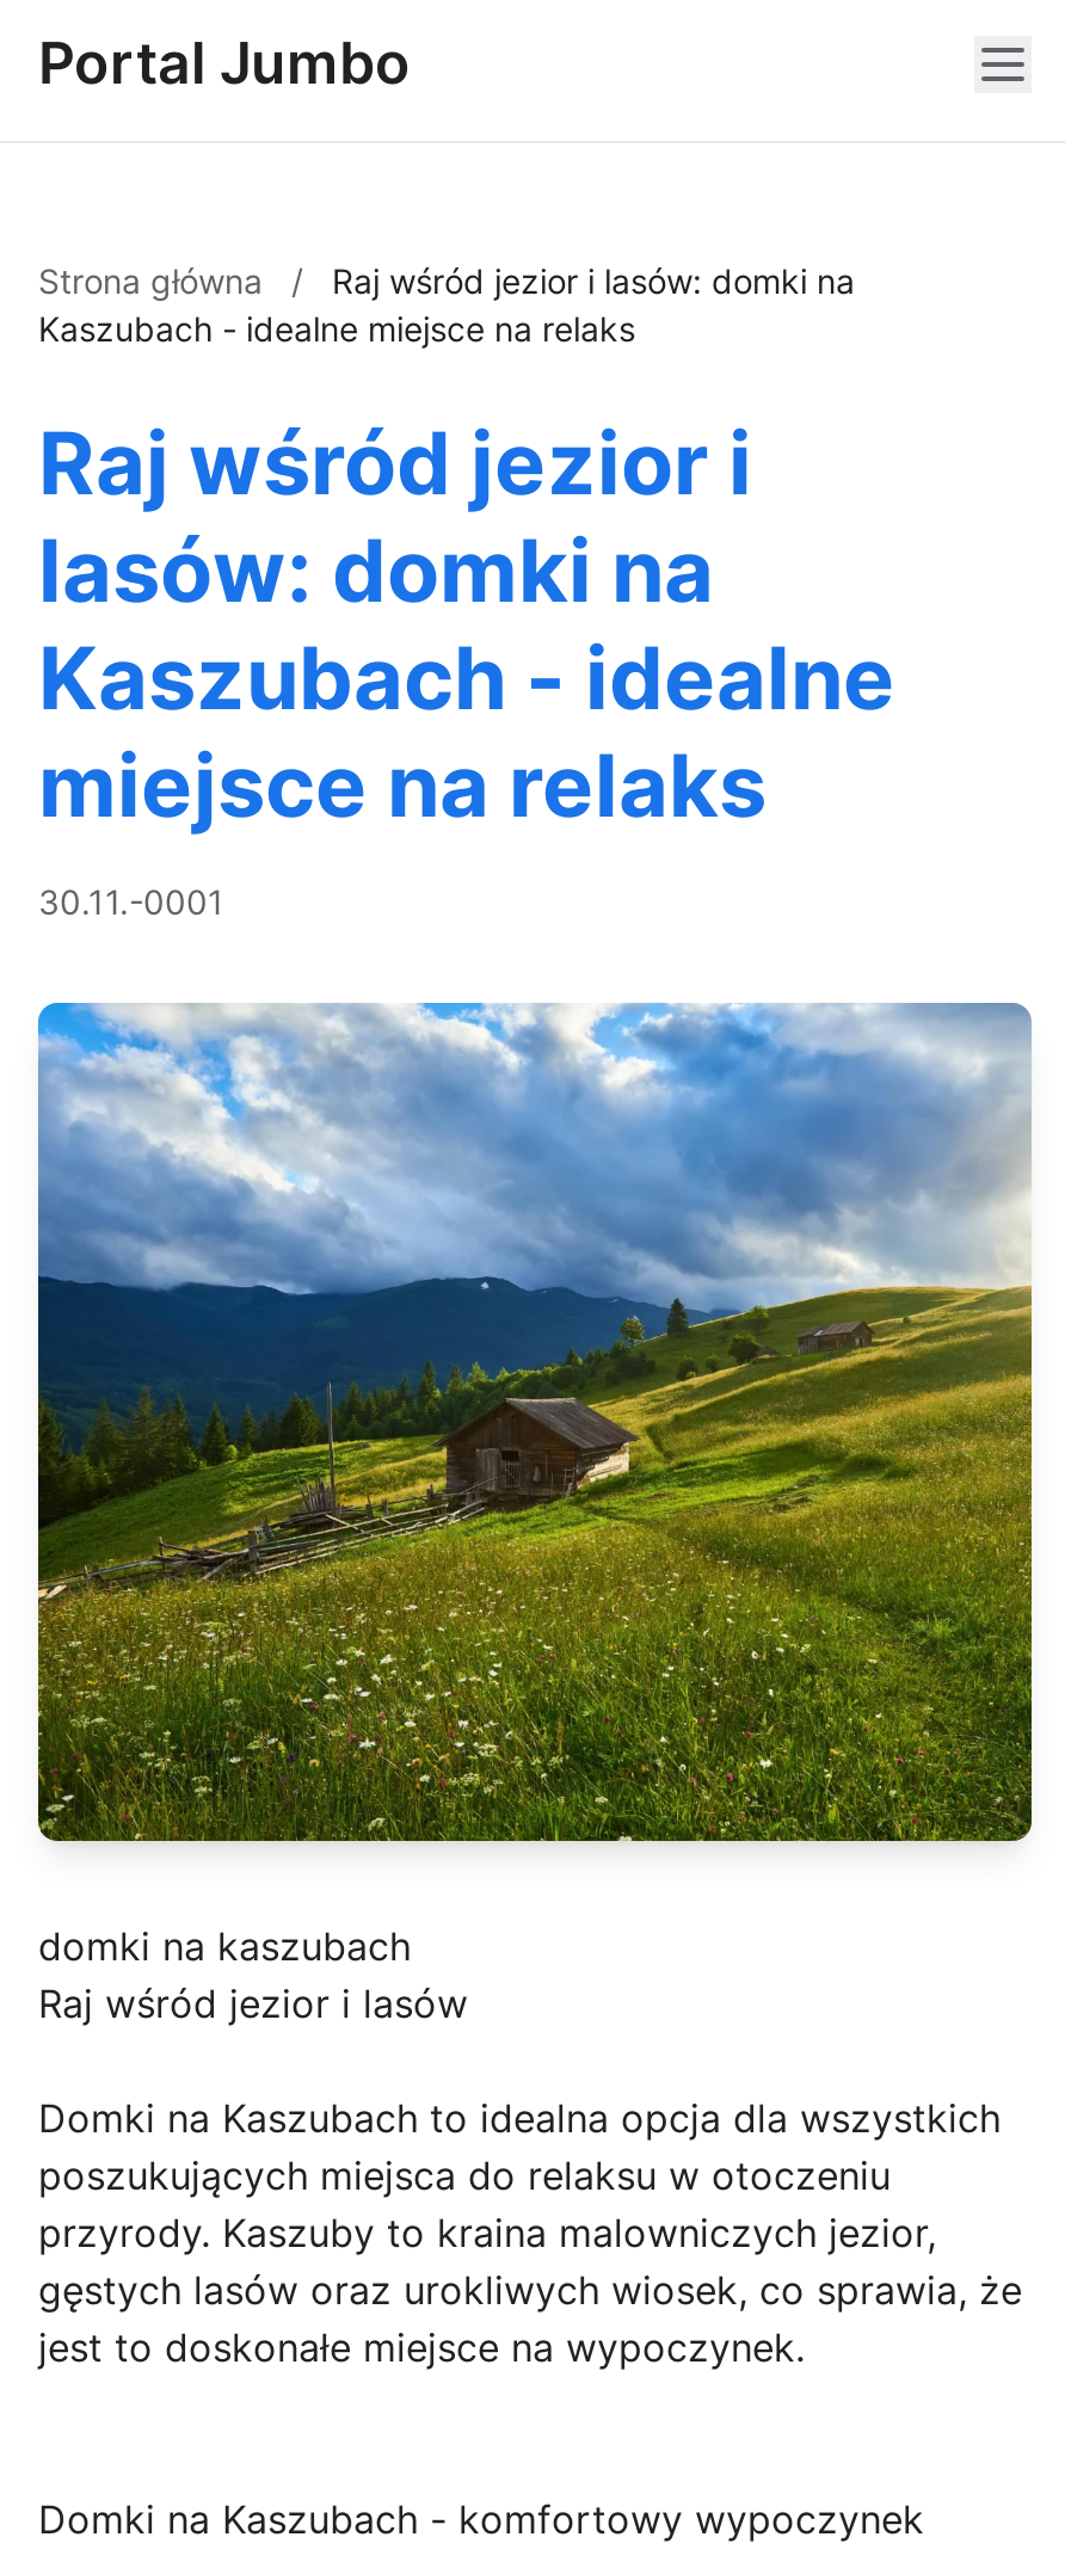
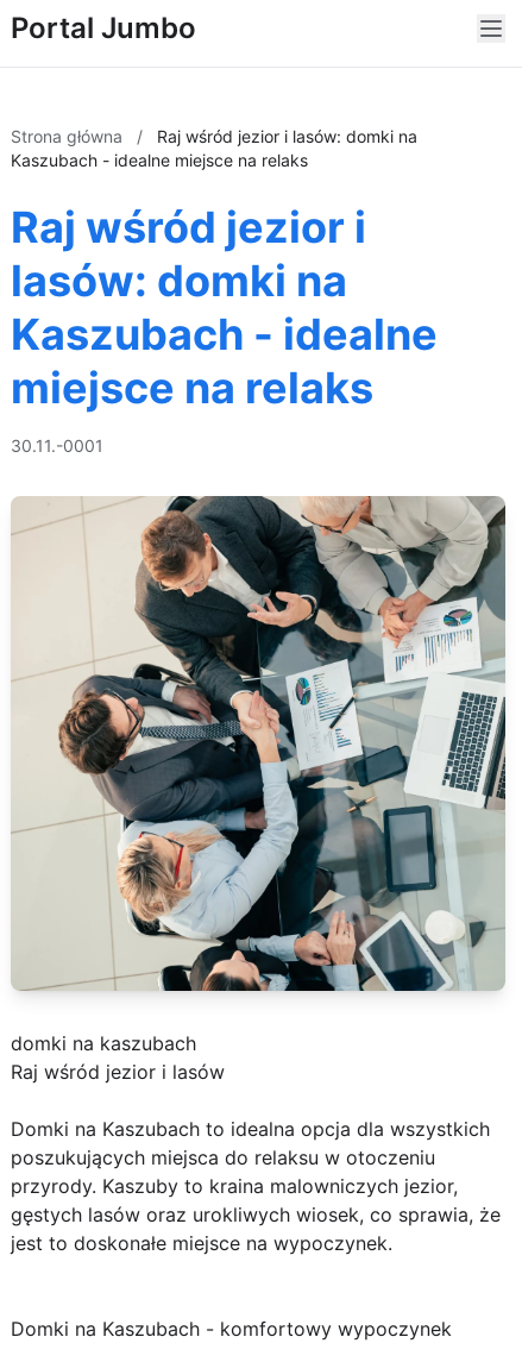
[36,1000,1034,1843] [image] -> [11,495,507,992] [image]

